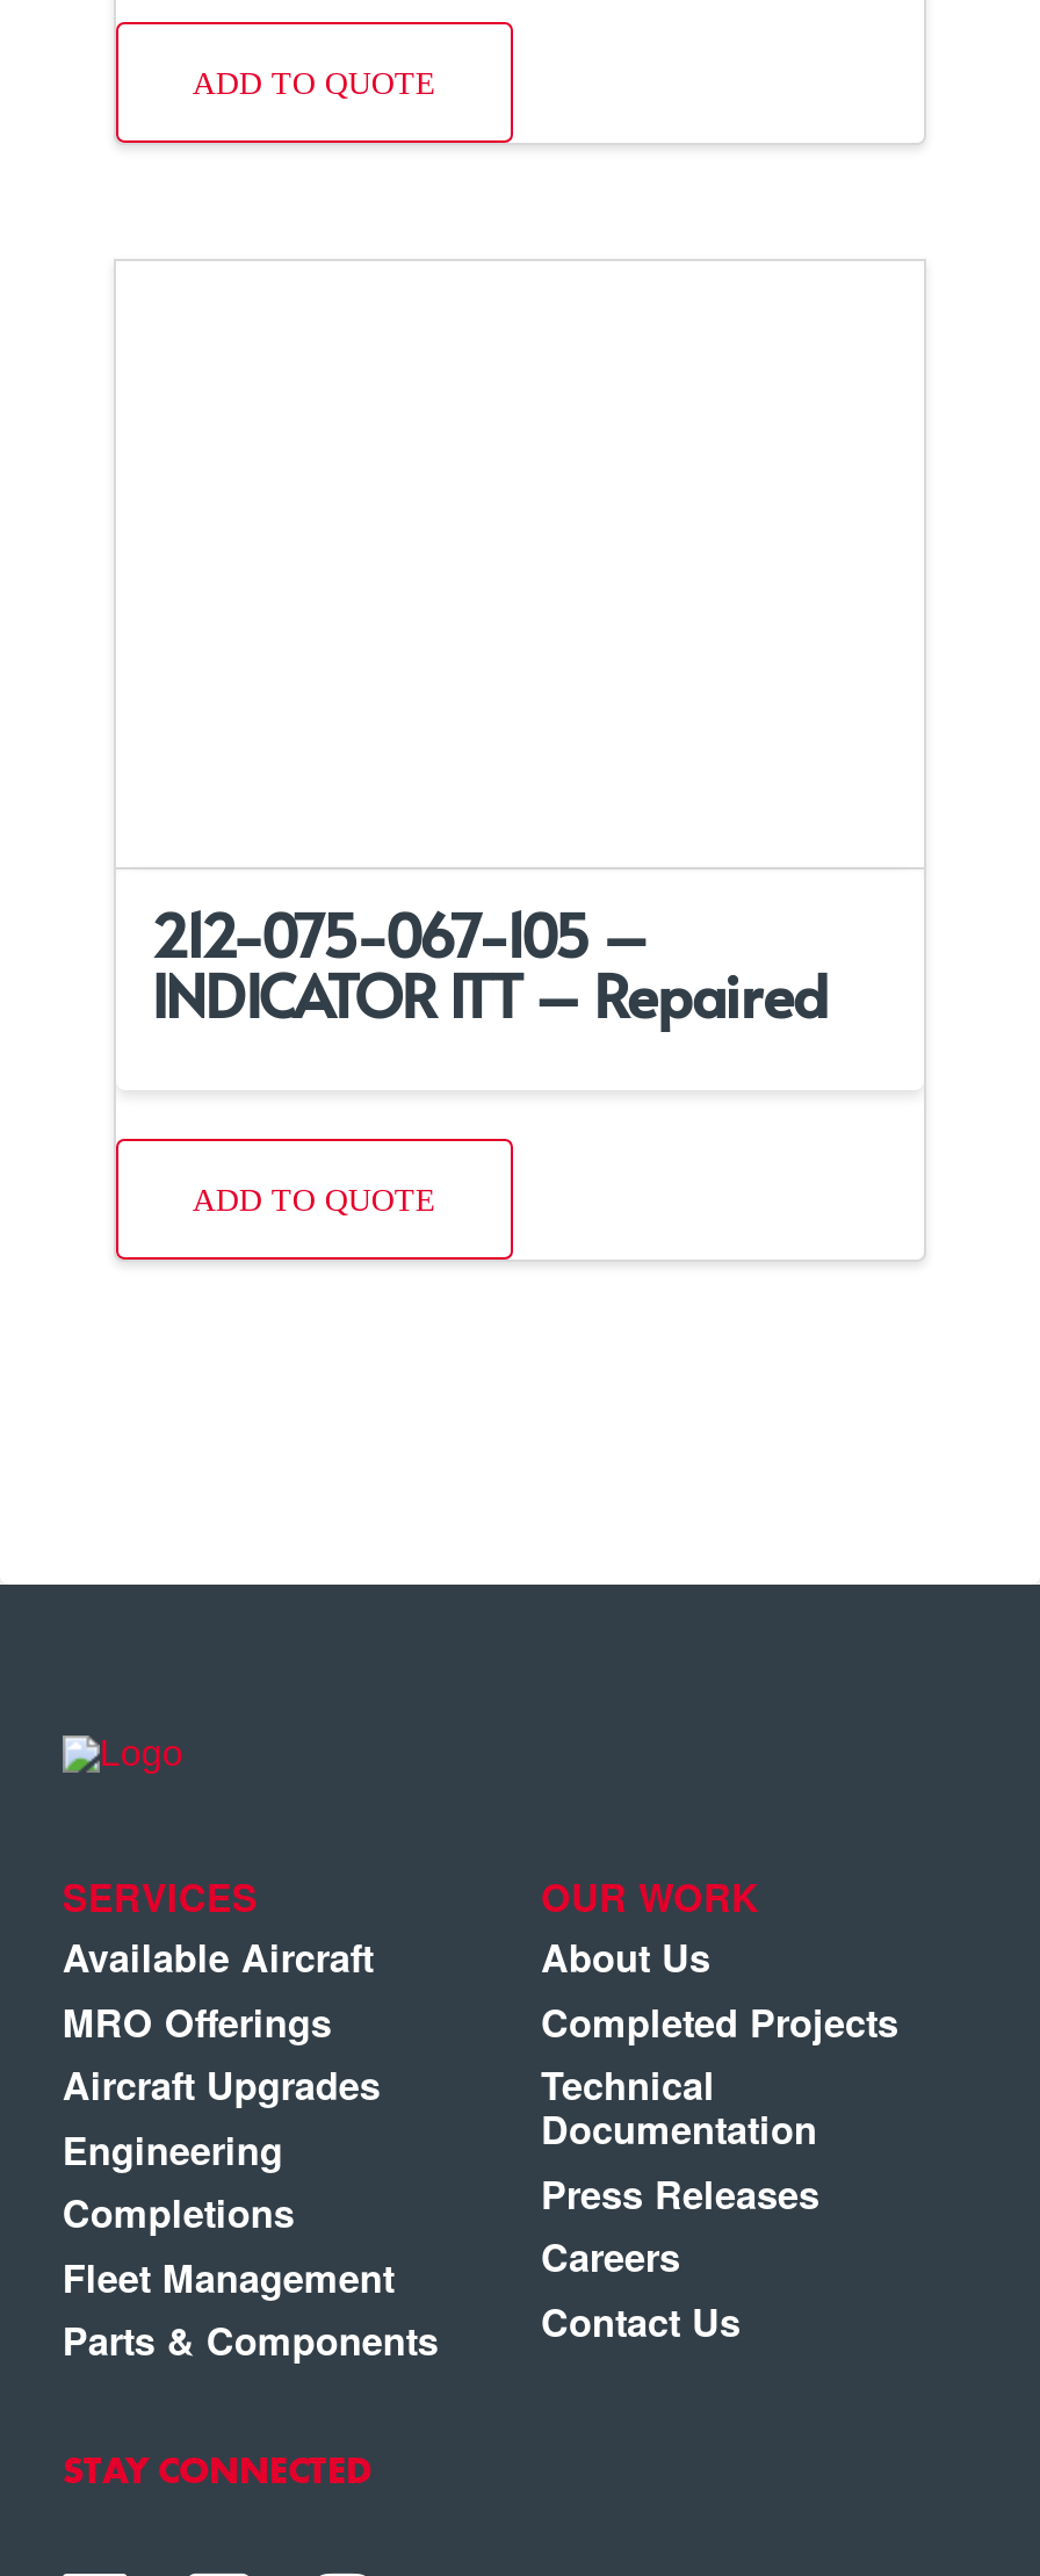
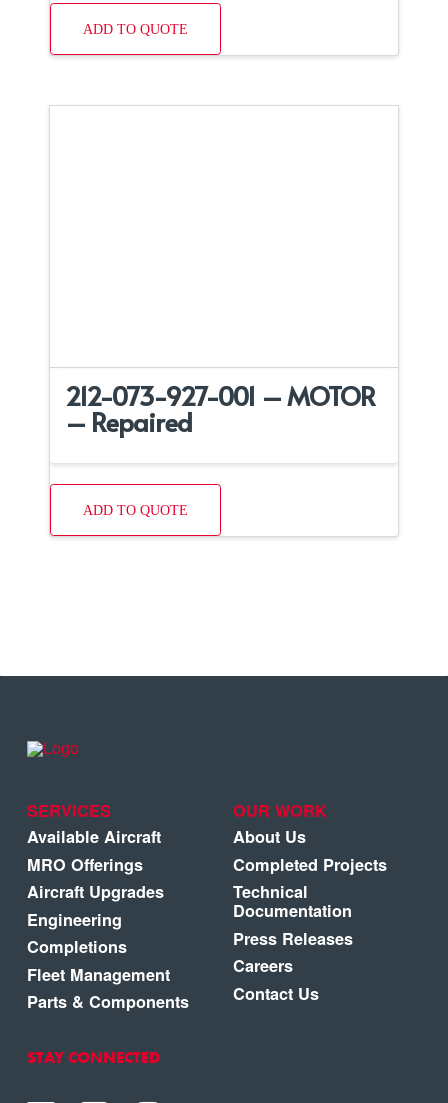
[151,893,827,1035] 212-075-067-105 – | INDICATOR ITT – Repaired -> [65,378,375,439] 212-073-927-001 – MOTOR | – Repaired

